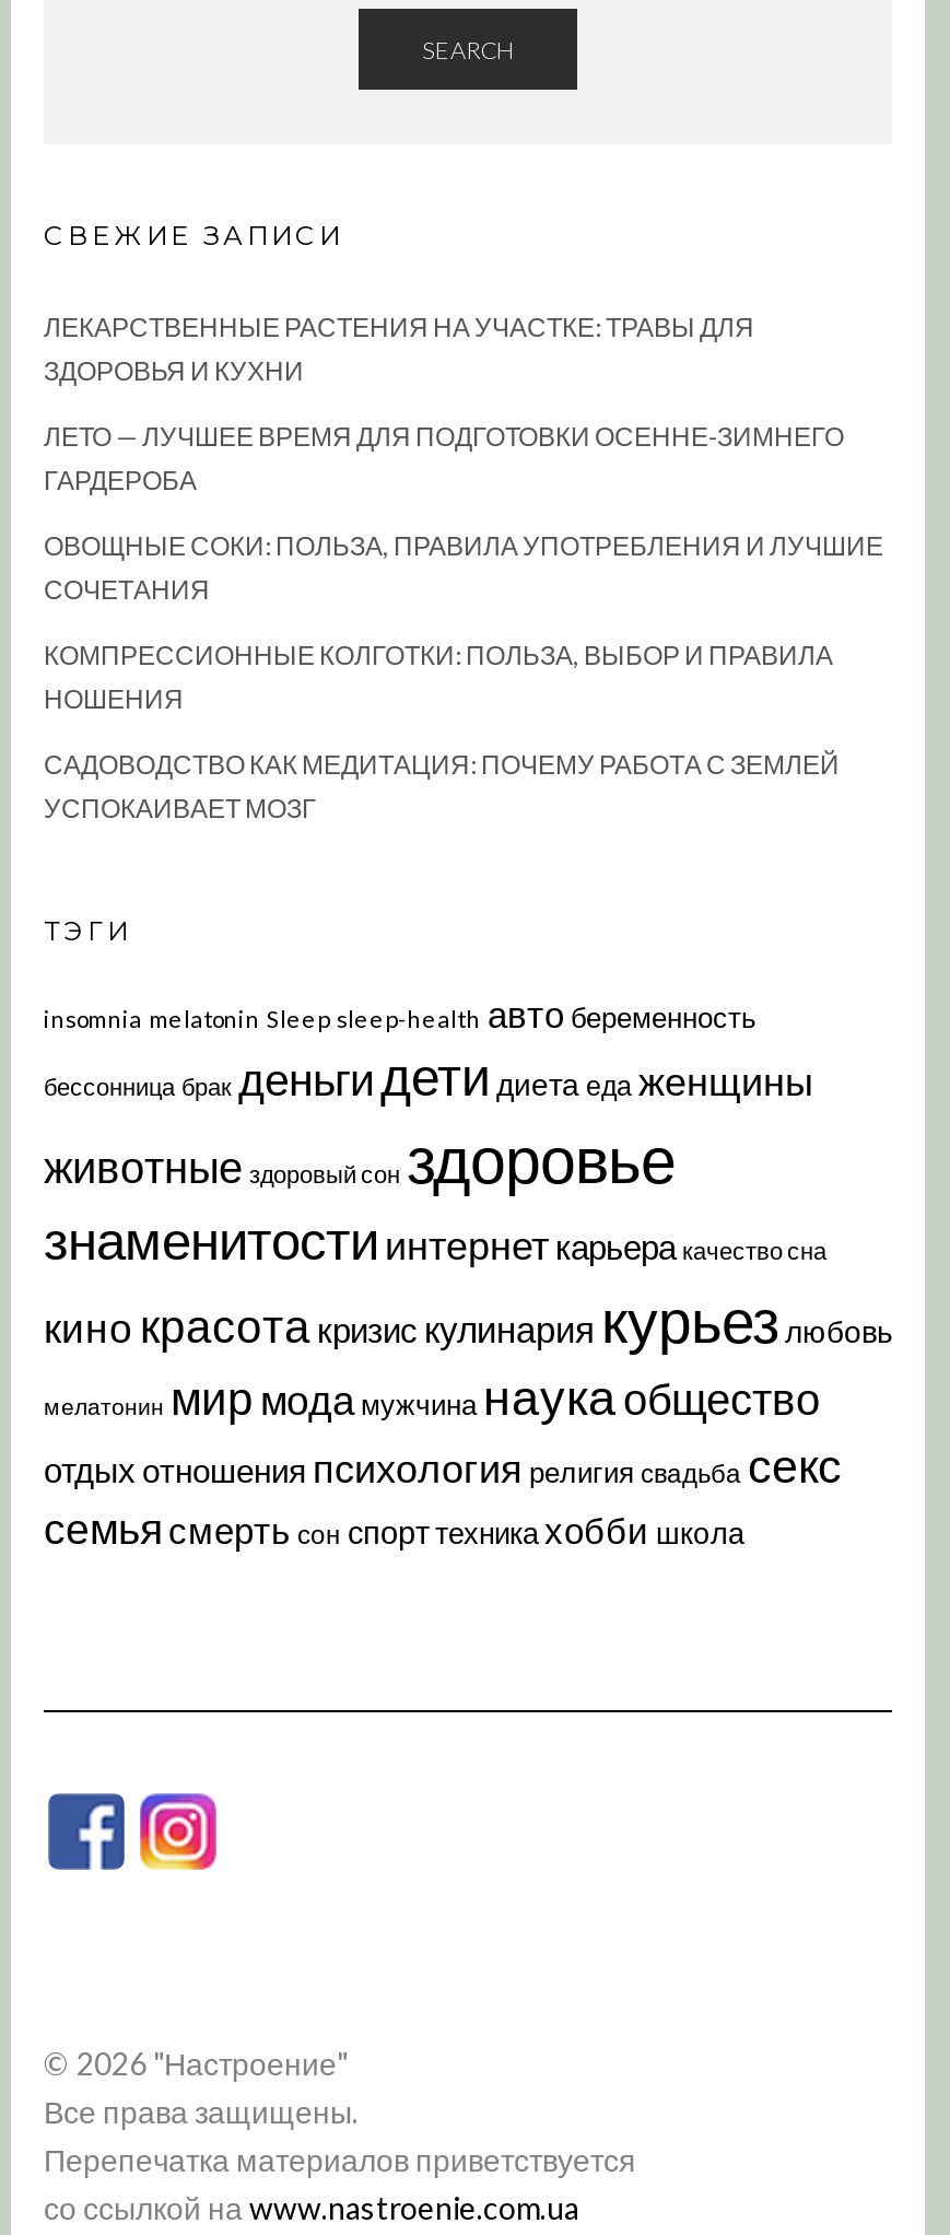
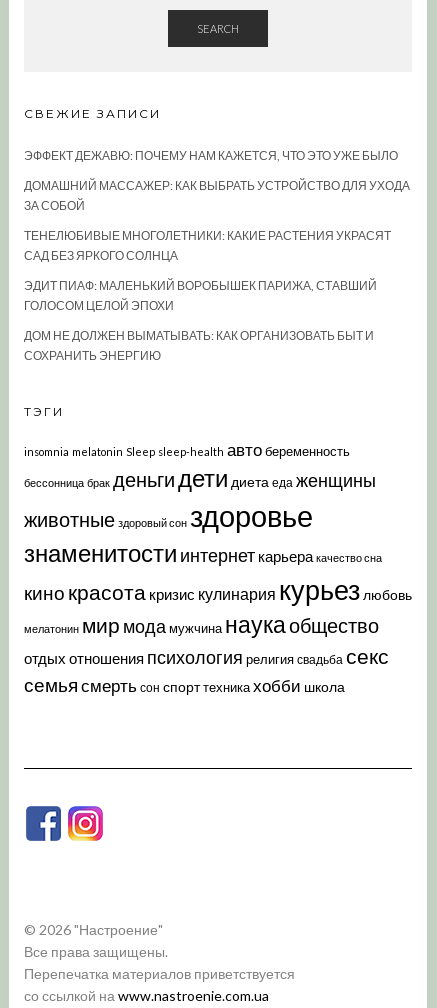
[44,310,754,386] ЛЕКАРСТВЕННЫЕ РАСТЕНИЯ НА УЧАСТКЕ: ТРАВЫ ДЛЯ | ЗДОРОВЬЯ И КУХНИ -> [24,148,398,163] ЭФФЕКТ ДЕЖАВЮ: ПОЧЕМУ НАМ КАЖЕТСЯ, ЧТО ЭТО УЖЕ БЫЛО
[44,419,844,496] ЛЕТО — ЛУЧШЕЕ ВРЕМЯ ДЛЯ ПОДГОТОВКИ ОСЕННЕ-ЗИМНЕГО | ГАРДЕРОБА -> [24,178,410,213] ДОМАШНИЙ МАССАЖЕР: КАК ВЫБРАТЬ УСТРОЙСТВО ДЛЯ УХОДА | ЗА СОБОЙ
[44,529,883,605] ОВОЩНЫЕ СОКИ: ПОЛЬЗА, ПРАВИЛА УПОТРЕБЛЕНИЯ И ЛУЧШИЕ | СОЧЕТАНИЯ -> [24,228,391,263] ТЕНЕЛЮБИВЫЕ МНОГОЛЕТНИКИ: КАКИЕ РАСТЕНИЯ УКРАСЯТ | САД БЕЗ ЯРКОГО СОЛНЦА
[44,638,833,714] КОМПРЕССИОННЫЕ КОЛГОТКИ: ПОЛЬЗА, ВЫБОР И ПРАВИЛА | НОШЕНИЯ -> [24,278,377,313] ЭДИТ ПИАФ: МАЛЕНЬКИЙ ВОРОБЫШЕК ПАРИЖА, СТАВШИЙ | ГОЛОСОМ ЦЕЛОЙ ЭПОХИ
[44,747,840,824] САДОВОДСТВО КАК МЕДИТАЦИЯ: ПОЧЕМУ РАБОТА С ЗЕМЛЕЙ | УСПОКАИВАЕТ МОЗГ -> [24,328,374,363] ДОМ НЕ ДОЛЖЕН ВЫМАТЫВАТЬ: КАК ОРГАНИЗОВАТЬ БЫТ И | СОХРАНИТЬ ЭНЕРГИЮ

